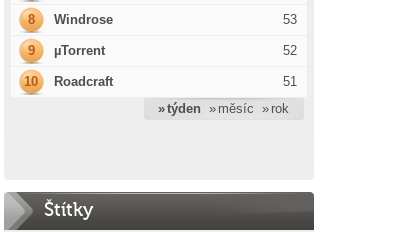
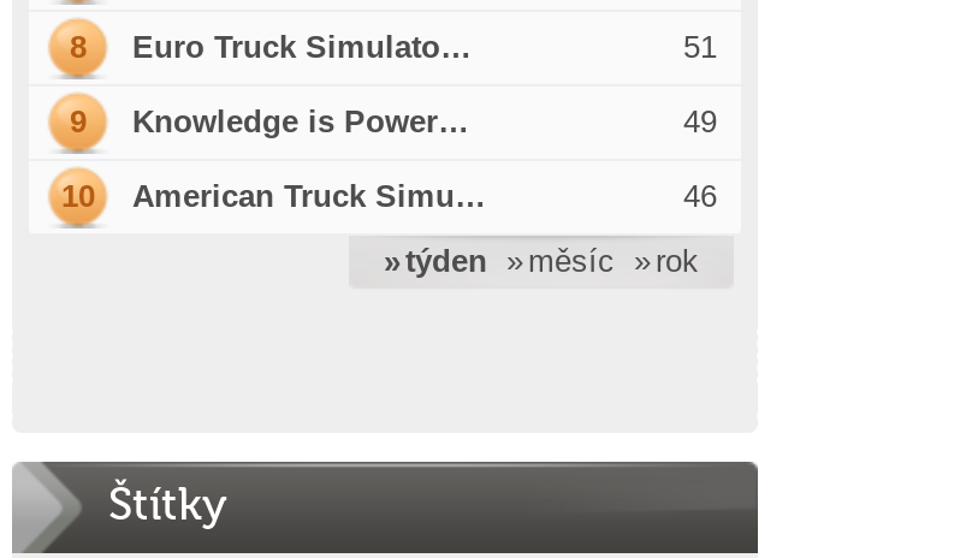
[54,12,297,27] Windrose | 53 -> [132,28,717,64] Euro Truck Simulato… | 51
[54,43,297,58] µTorrent | 52 -> [132,102,717,139] Knowledge is Power… | 49
[54,74,297,89] Roadcraft | 51 -> [132,177,717,213] American Truck Simu… | 46

